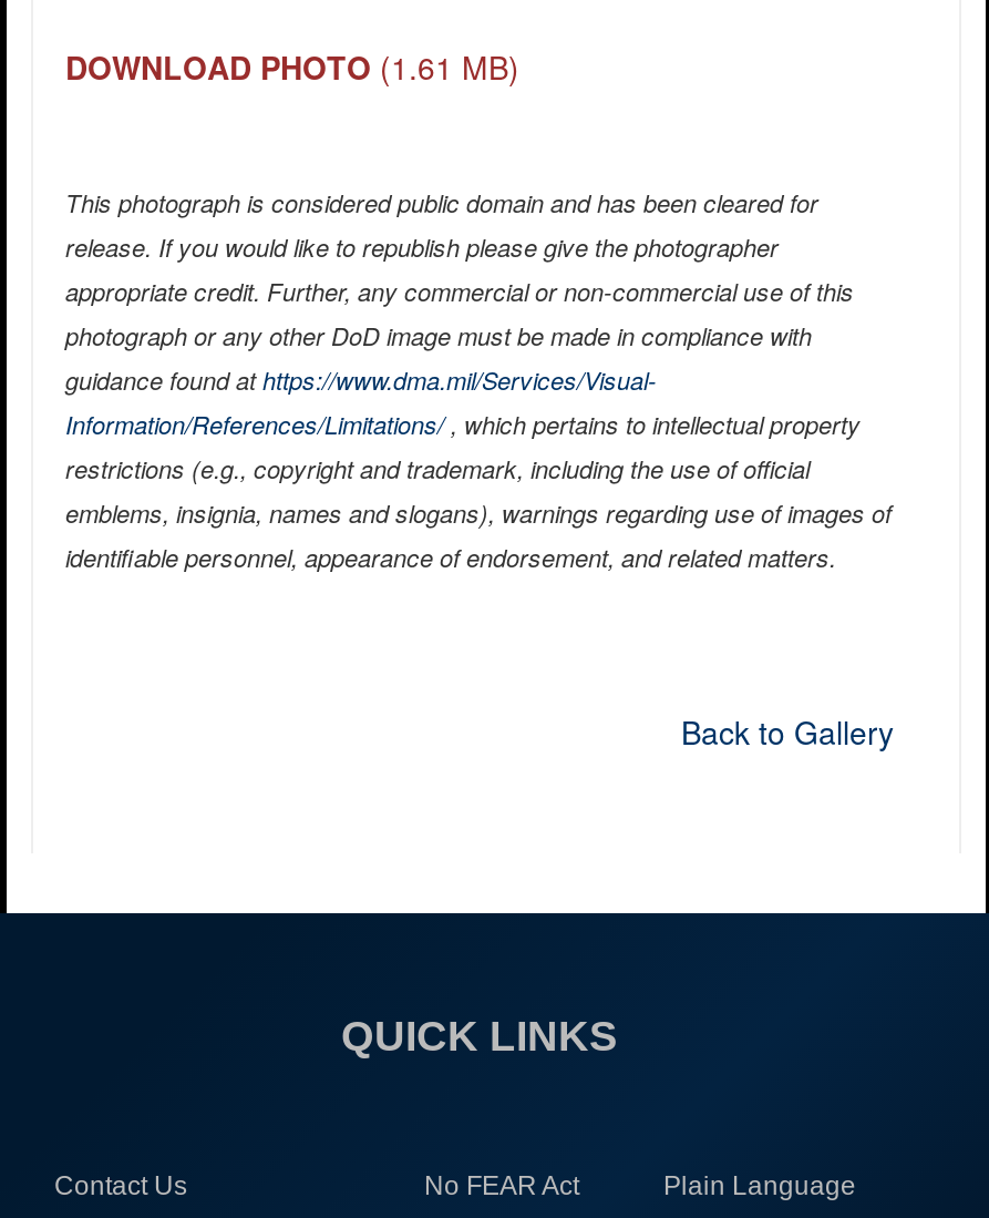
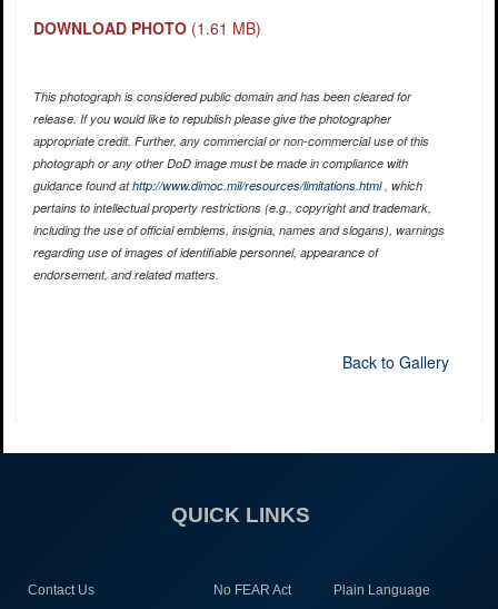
[65,364,892,575] guidance found athttps://www.dma.mil/Services/Visual- | Information/References/Limitations/, which pertains to intellectual property | restrictions (e.g., copyright and trademark, including the use of official | emblems, insignia, names and slogans), warnings regarding use of images of | identifiable personnel, appearance of endorsement, and related matters. -> [33,177,444,283] guidance found athttp://www.dimoc.mil/resources/limitations.html, which | pertains to intellectual property restrictions (e.g., copyright and trademark, | including the use of official emblems, insignia, names and slogans), warnings | regarding use of images of identifiable personnel, appearance of | endorsement, and related matters.

